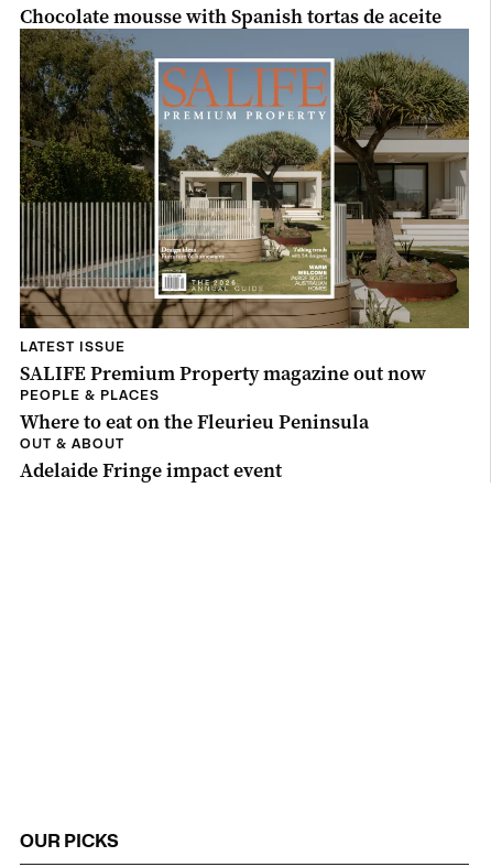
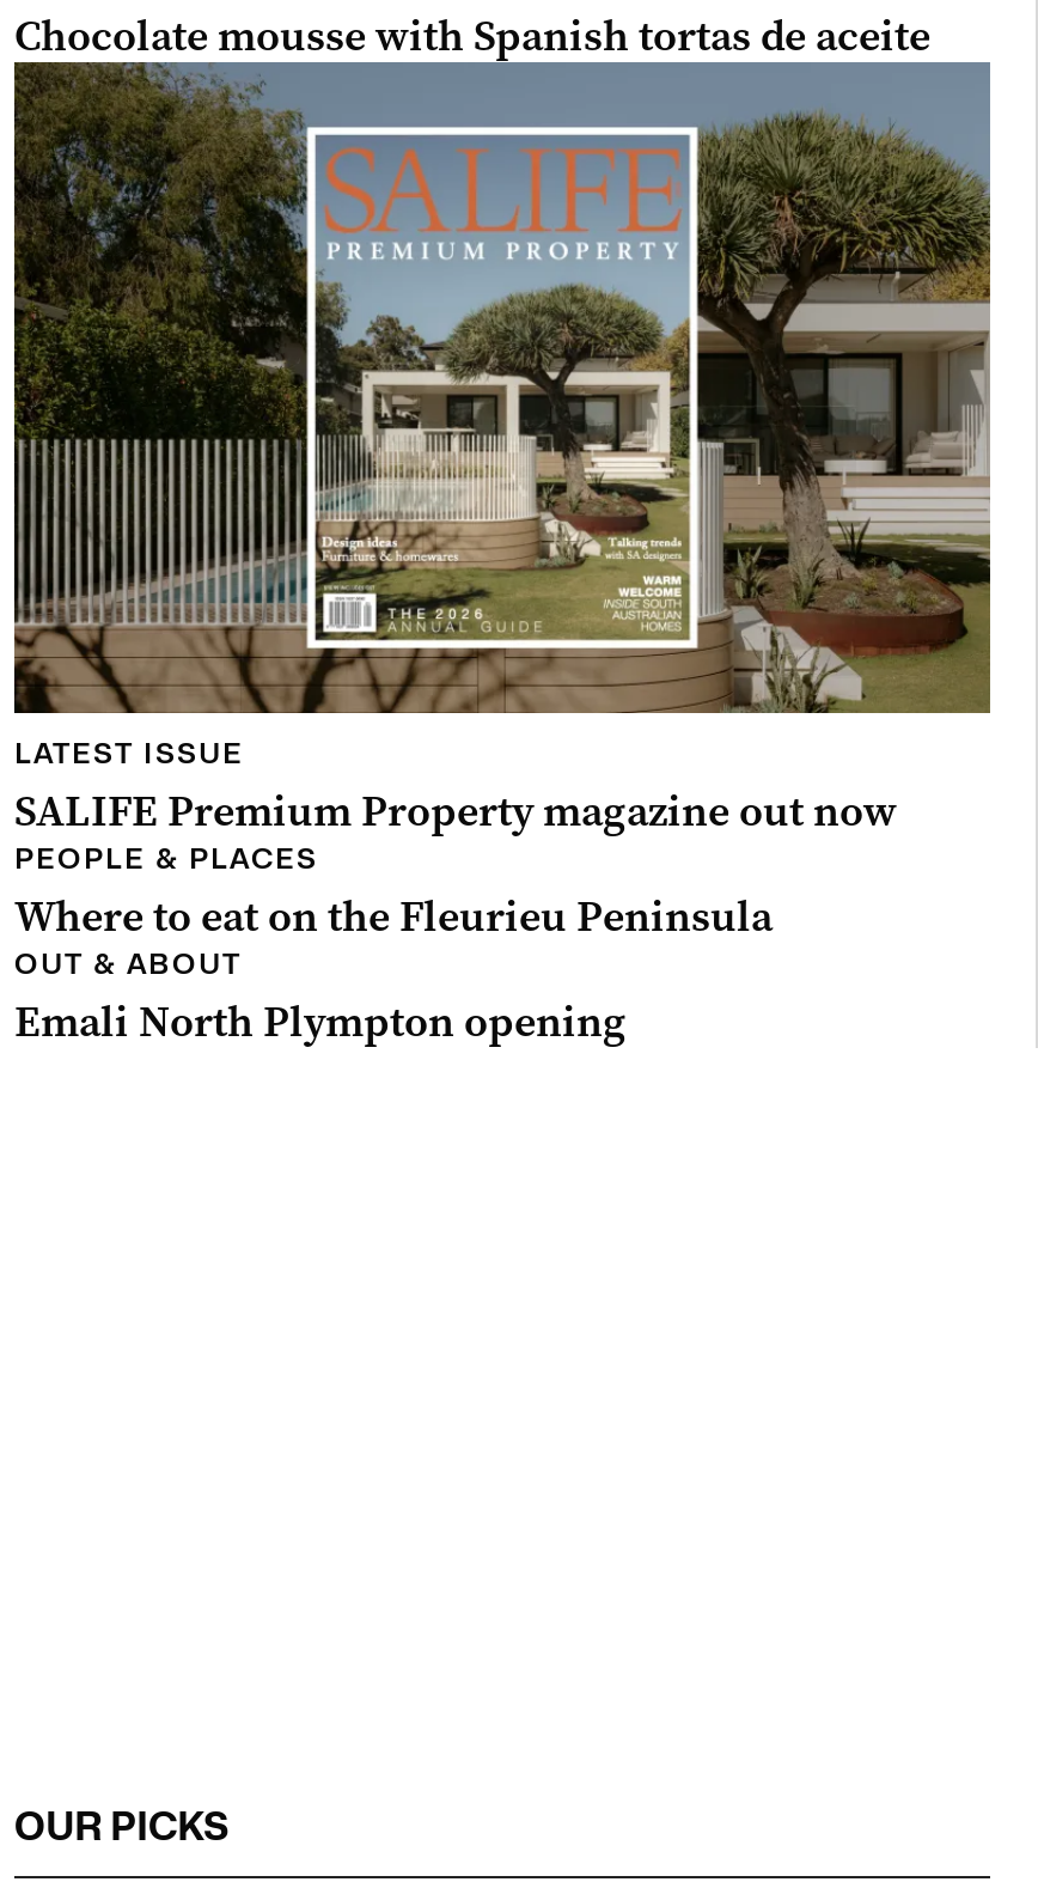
[20,457,282,484] Adelaide Fringe impact event -> [14,993,627,1050] Emali North Plympton opening

